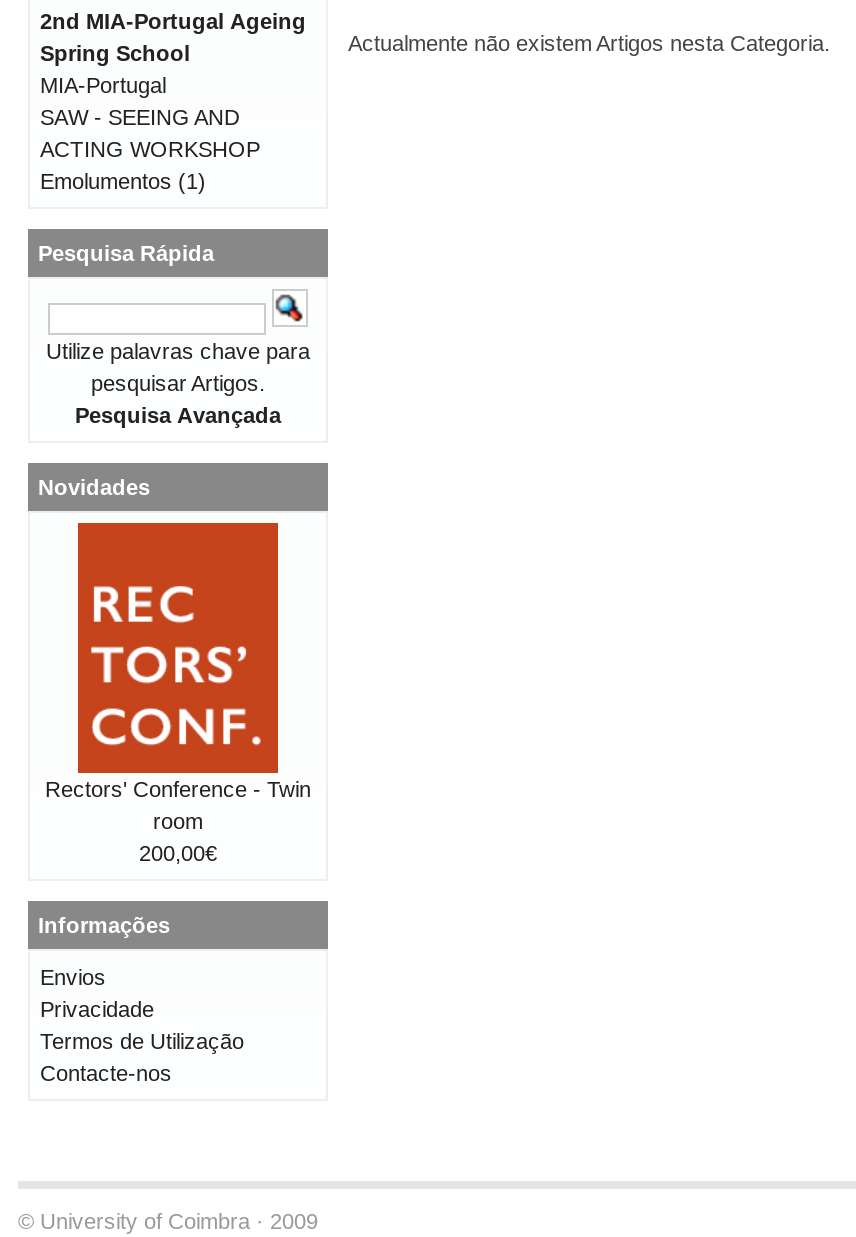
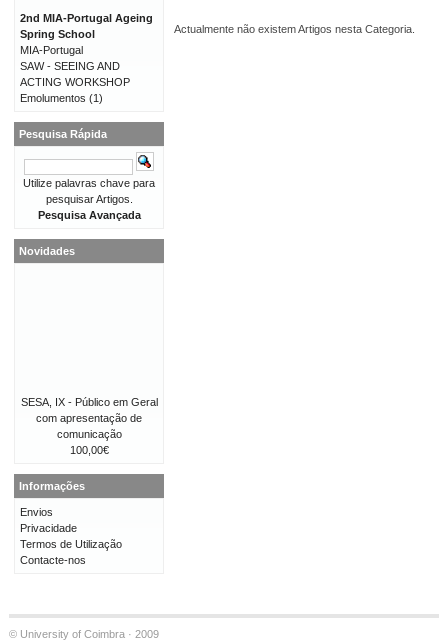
[76,521,280,731] [image] -> none
[45,777,311,865] Rectors' Conference - Twin | room | 200,00€ -> [20,396,157,456] SESA, IX - Público em Geral | com apresentação de | comunicação | 100,00€

